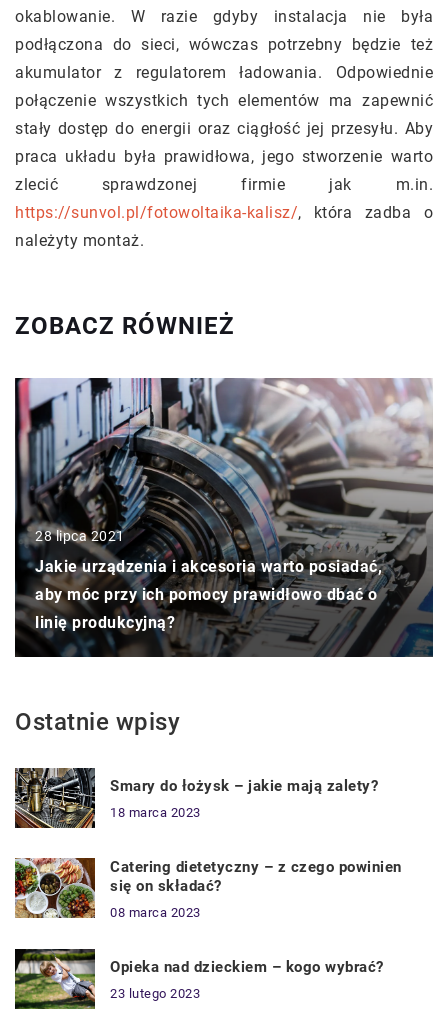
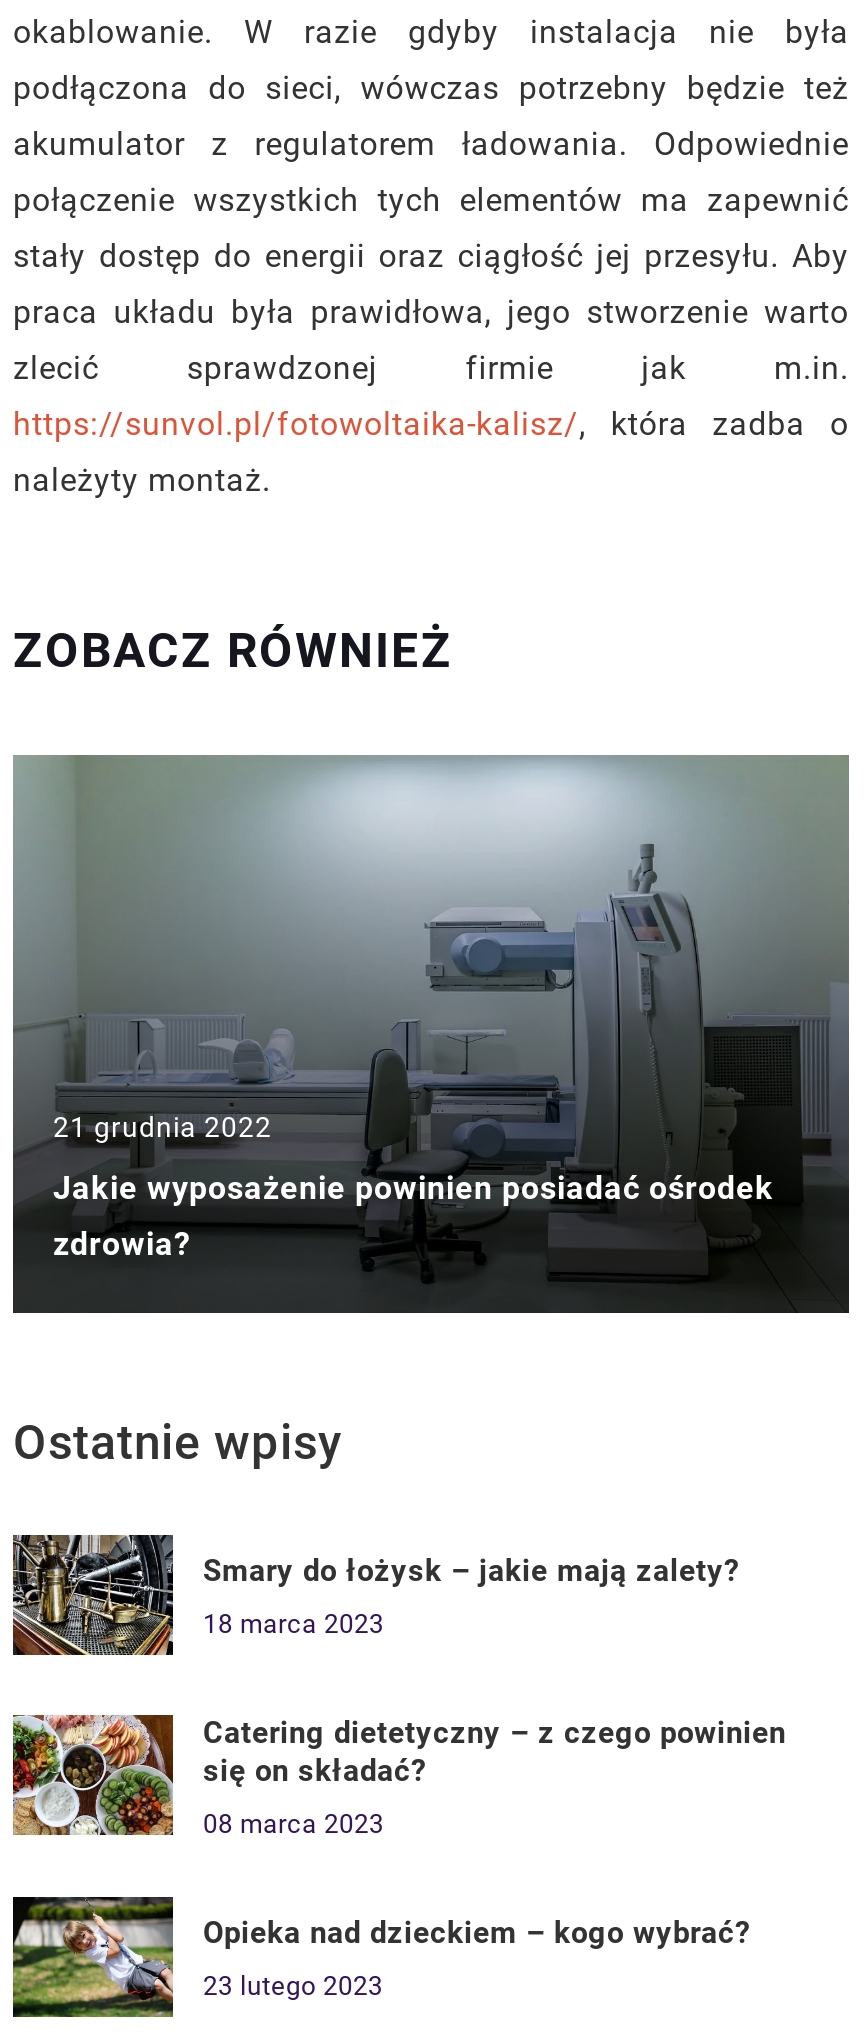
[15,378,433,657] [image] | 28 lipca 2021 | Jakie urządzenia i akcesoria warto posiadać, | aby móc przy ich pomocy prawidłowo dbać o | linię produkcyjną? -> [11,755,849,1313] [image] | 21 grudnia 2022 | Jakie wyposażenie powinien posiadać ośrodek | zdrowia?

